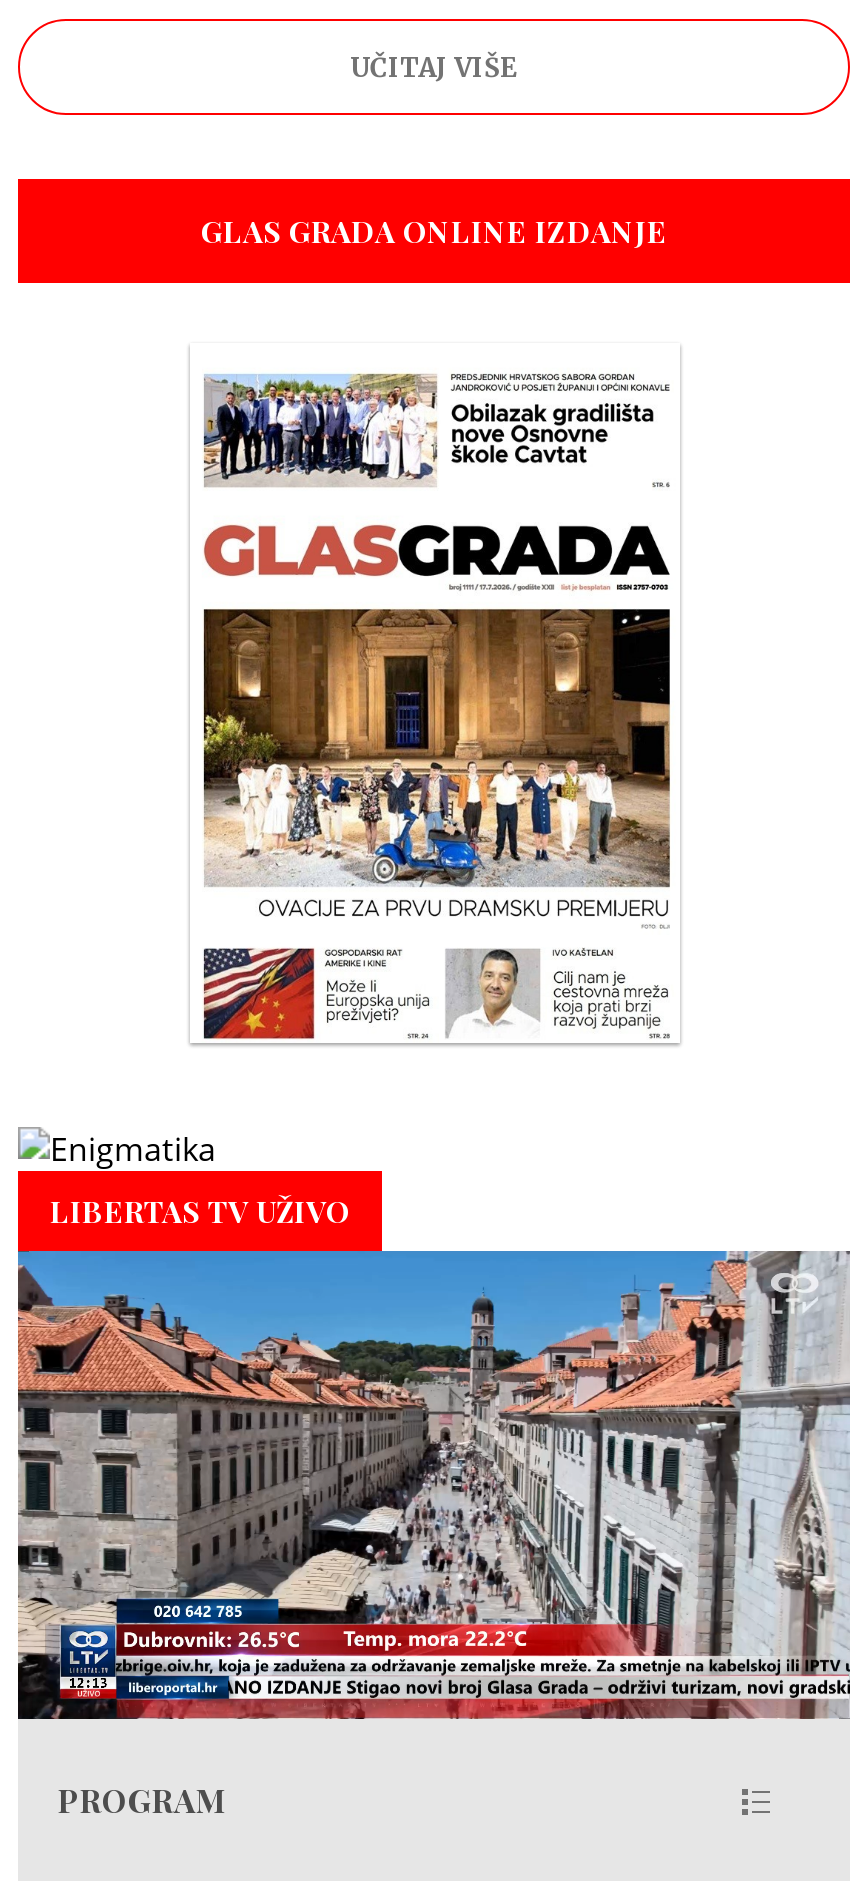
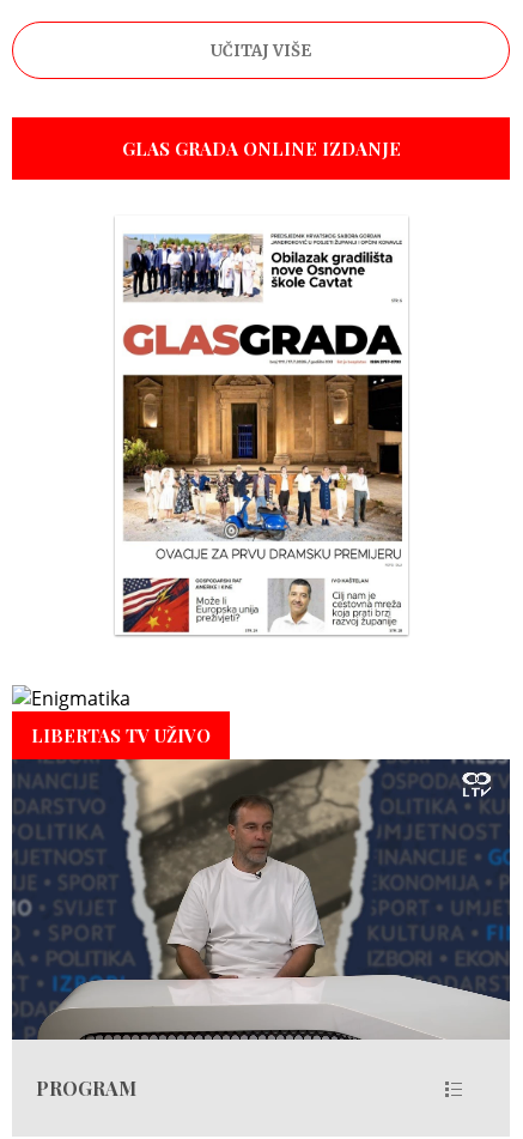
[16,1249,850,1719] [image] -> [11,758,511,1041] [image]

